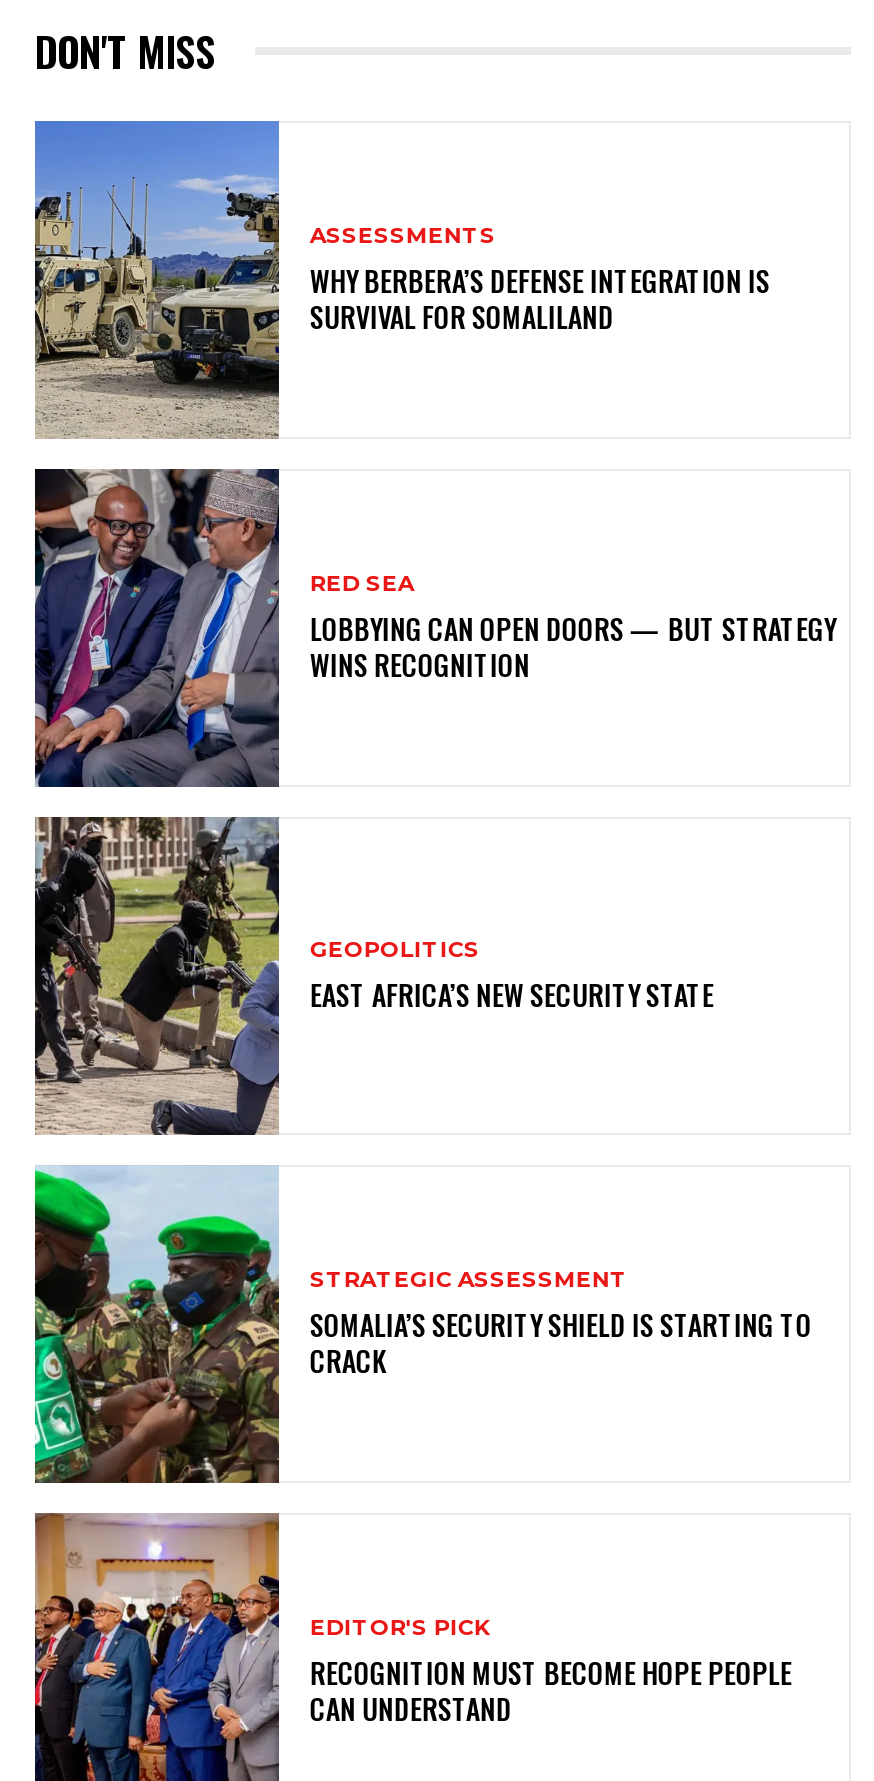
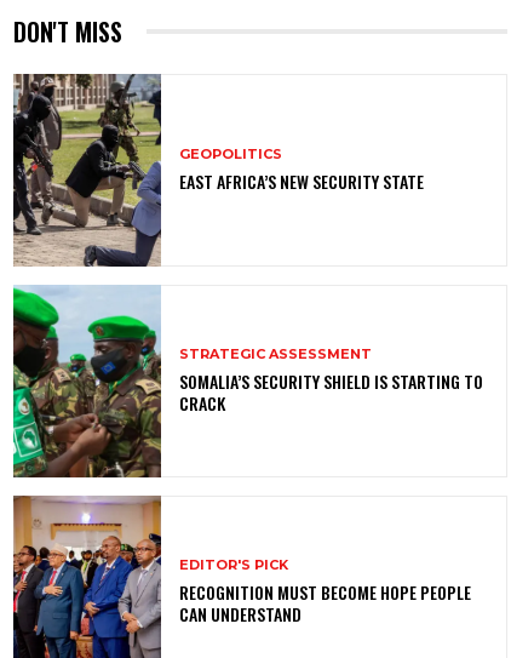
[33,119,770,437] [image] | ASSESSMENTS | WHY BERBERA’S DEFENSE INTEGRATION IS | SURVIVAL FOR SOMALILAND -> none
[33,467,836,789] [image] | RED SEA | LOBBYING CAN OPEN DOORS — BUT STRATEGY | WINS RECOGNITION -> none

